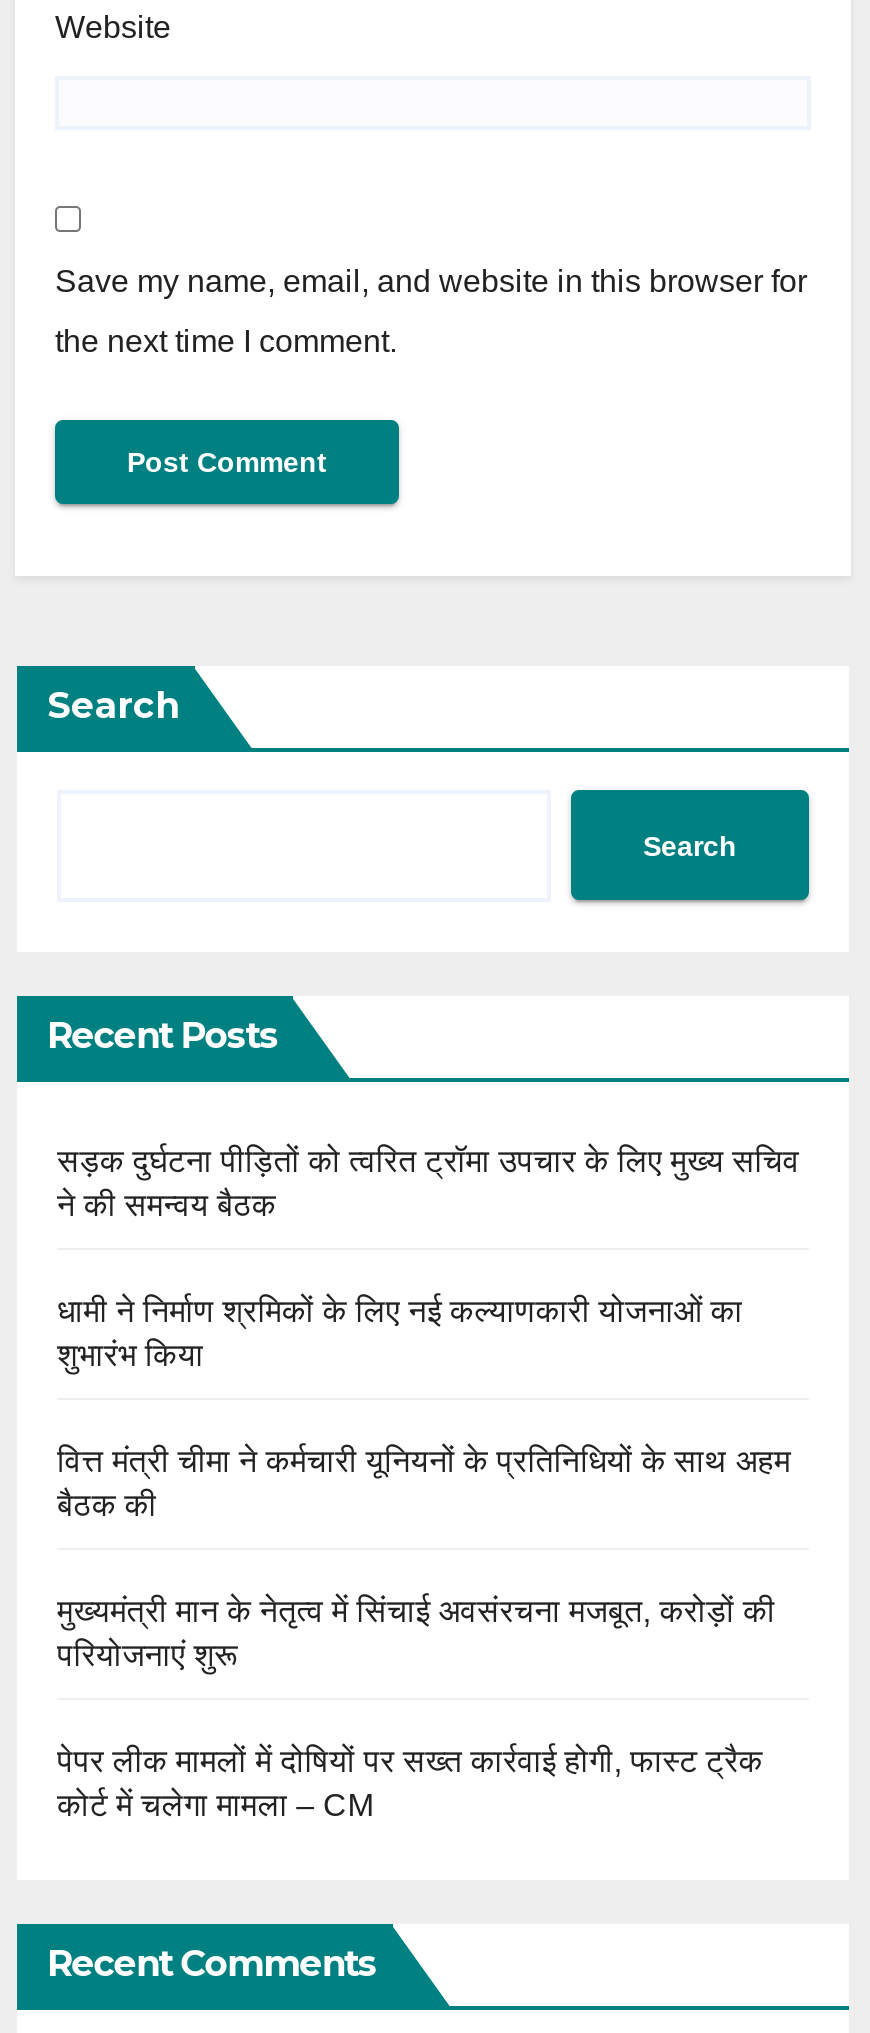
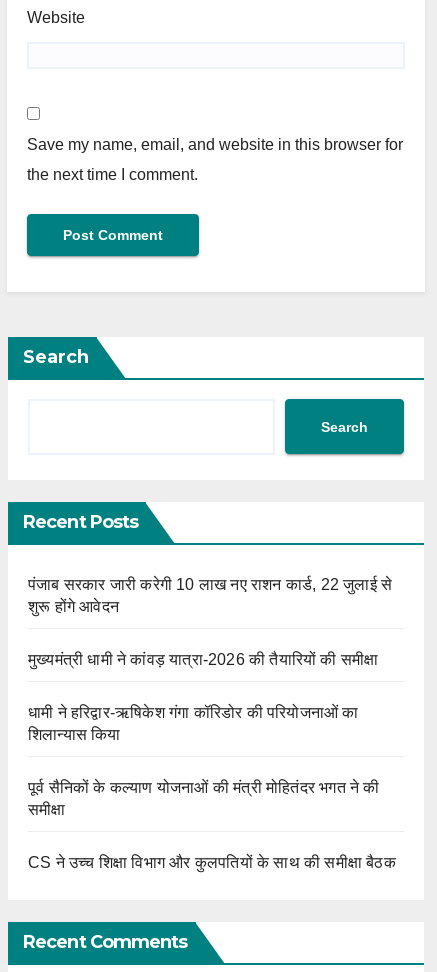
[57,1145,799,1223] सड़क दुर्घटना पीड़ितों को त्वरित ट्रॉमा उपचार के लिए मुख्य सचिव | ने की समन्वय बैठक -> [28,576,392,615] पंजाब सरकार जारी करेगी 10 लाख नए राशन कार्ड, 22 जुलाई से | शुरू होंगे आवेदन
[57,1295,743,1373] धामी ने निर्माण श्रमिकों के लिए नई कल्याणकारी योजनाओं का | शुभारंभ किया -> [28,651,378,668] मुख्यमंत्री धामी ने कांवड़ यात्रा-2026 की तैयारियों की समीक्षा
[57,1445,791,1523] वित्त मंत्री चीमा ने कर्मचारी यूनियनों के प्रतिनिधियों के साथ अहम | बैठक की -> [28,704,359,743] धामी ने हरिद्वार-ऋषिकेश गंगा कॉरिडोर की परियोजनाओं का | शिलान्यास किया
[57,1595,775,1673] मुख्यमंत्री मान के नेतृत्व में सिंचाई अवसंरचना मजबूत, करोड़ों की | परियोजनाएं शुरू -> [28,779,380,818] पूर्व सैनिकों के कल्याण योजनाओं की मंत्री मोहितंदर भगत ने की | समीक्षा
[57,1745,763,1823] पेपर लीक मामलों में दोषियों पर सख्त कार्रवाई होगी, फास्ट ट्रैक | कोर्ट में चलेगा मामला – CM -> [28,854,396,871] CS ने उच्च शिक्षा विभाग और कुलपतियों के साथ की समीक्षा बैठक

